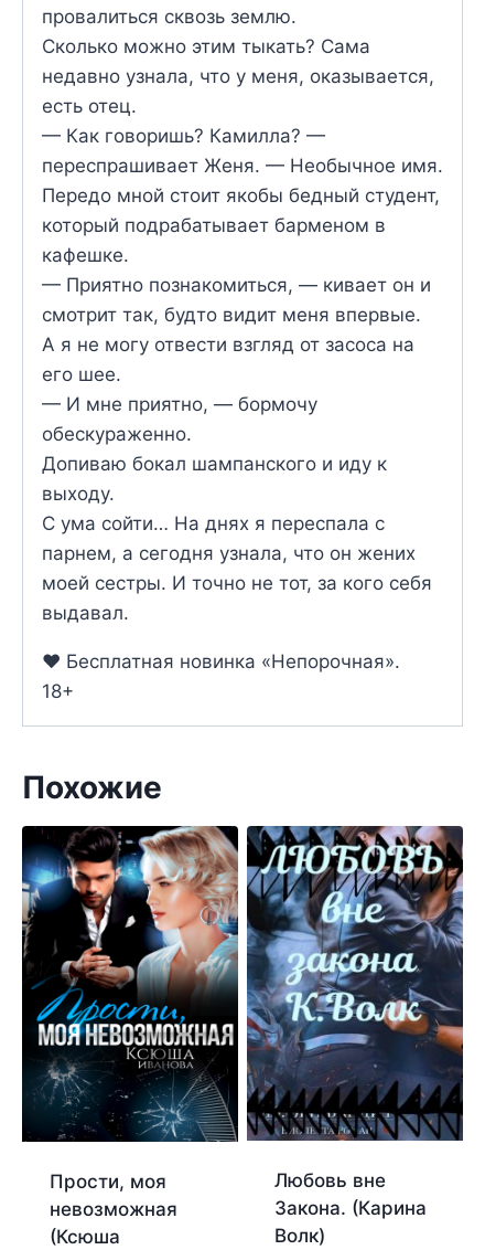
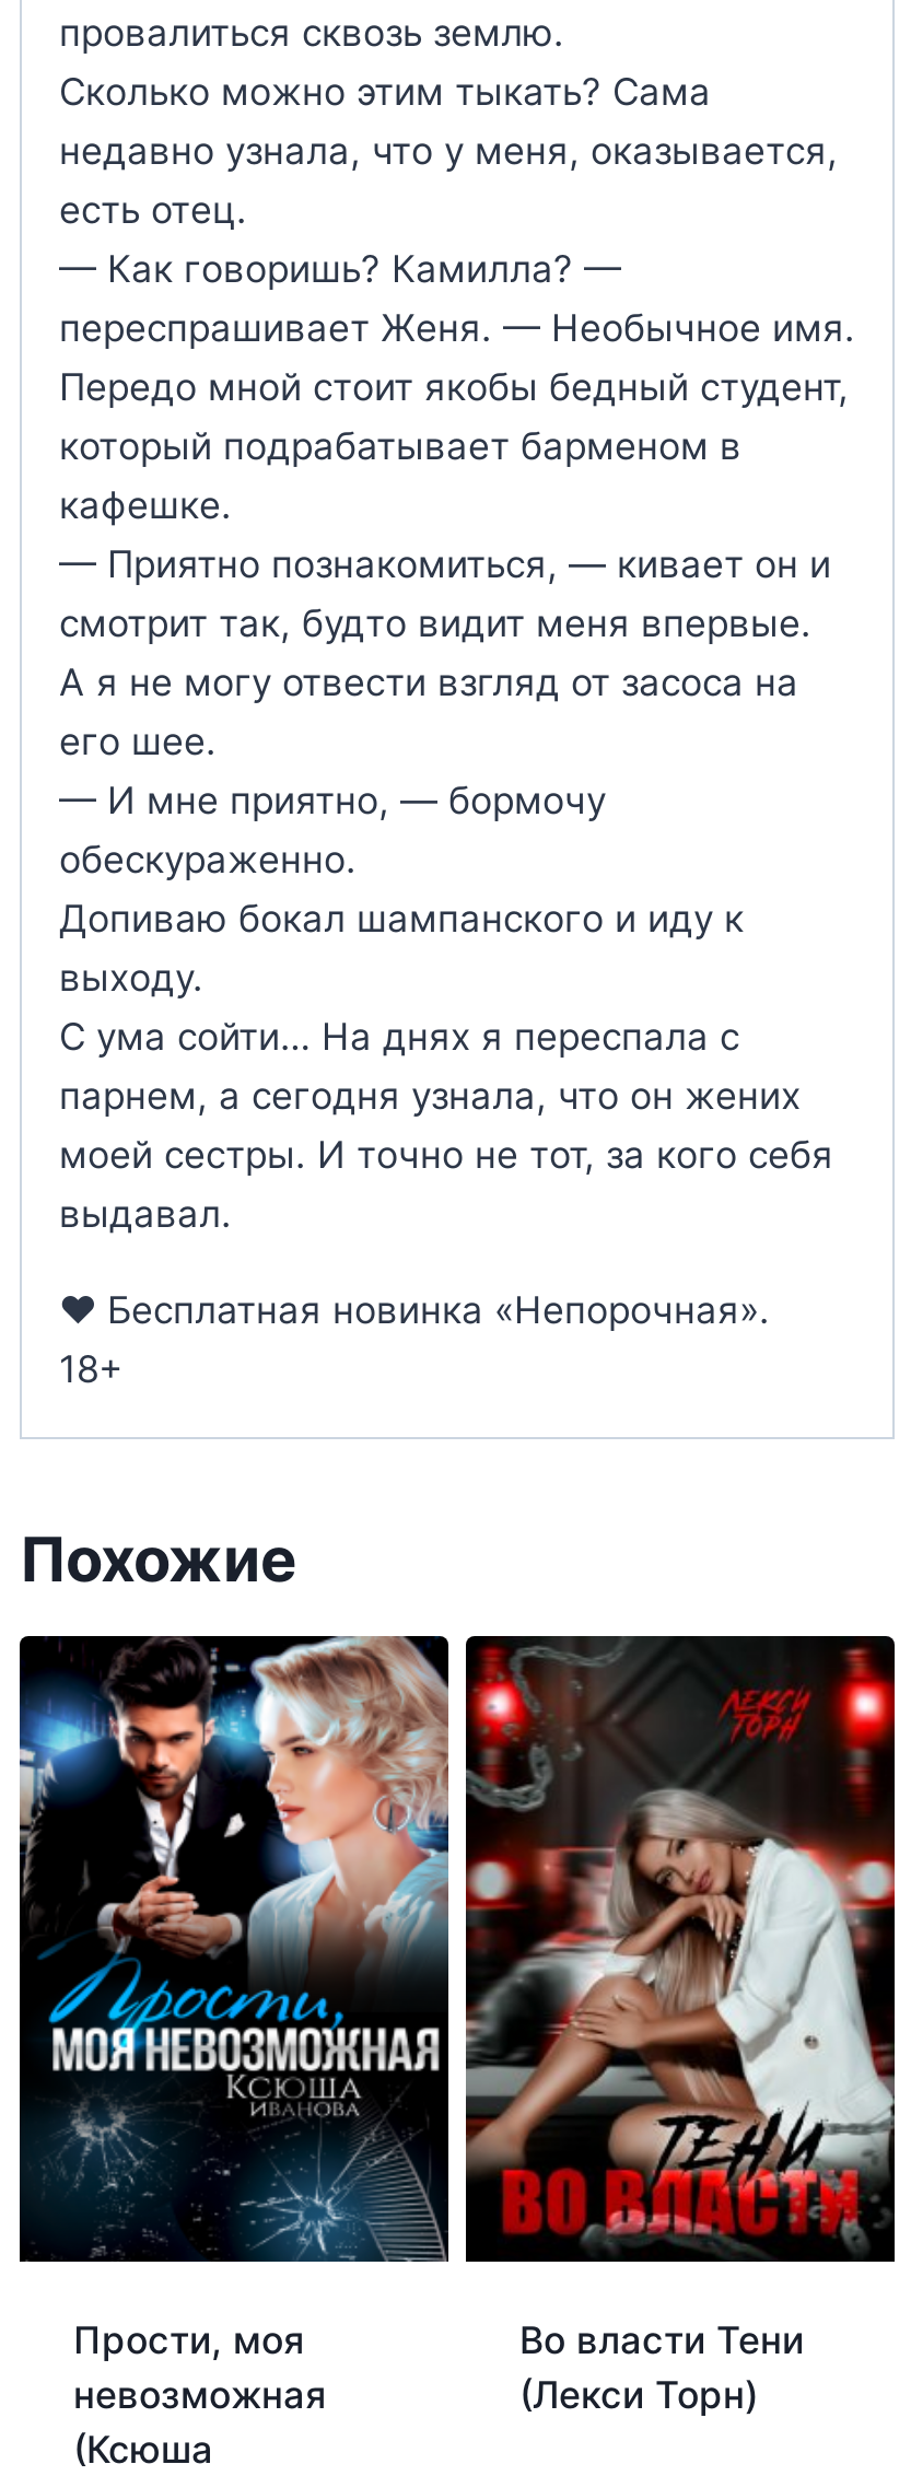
[246,825,464,1246] [image] | Любовь вне | Закона. (Карина | Волк) -> [464,1634,897,2416] [image] | Во власти Тени | (Лекси Торн)

